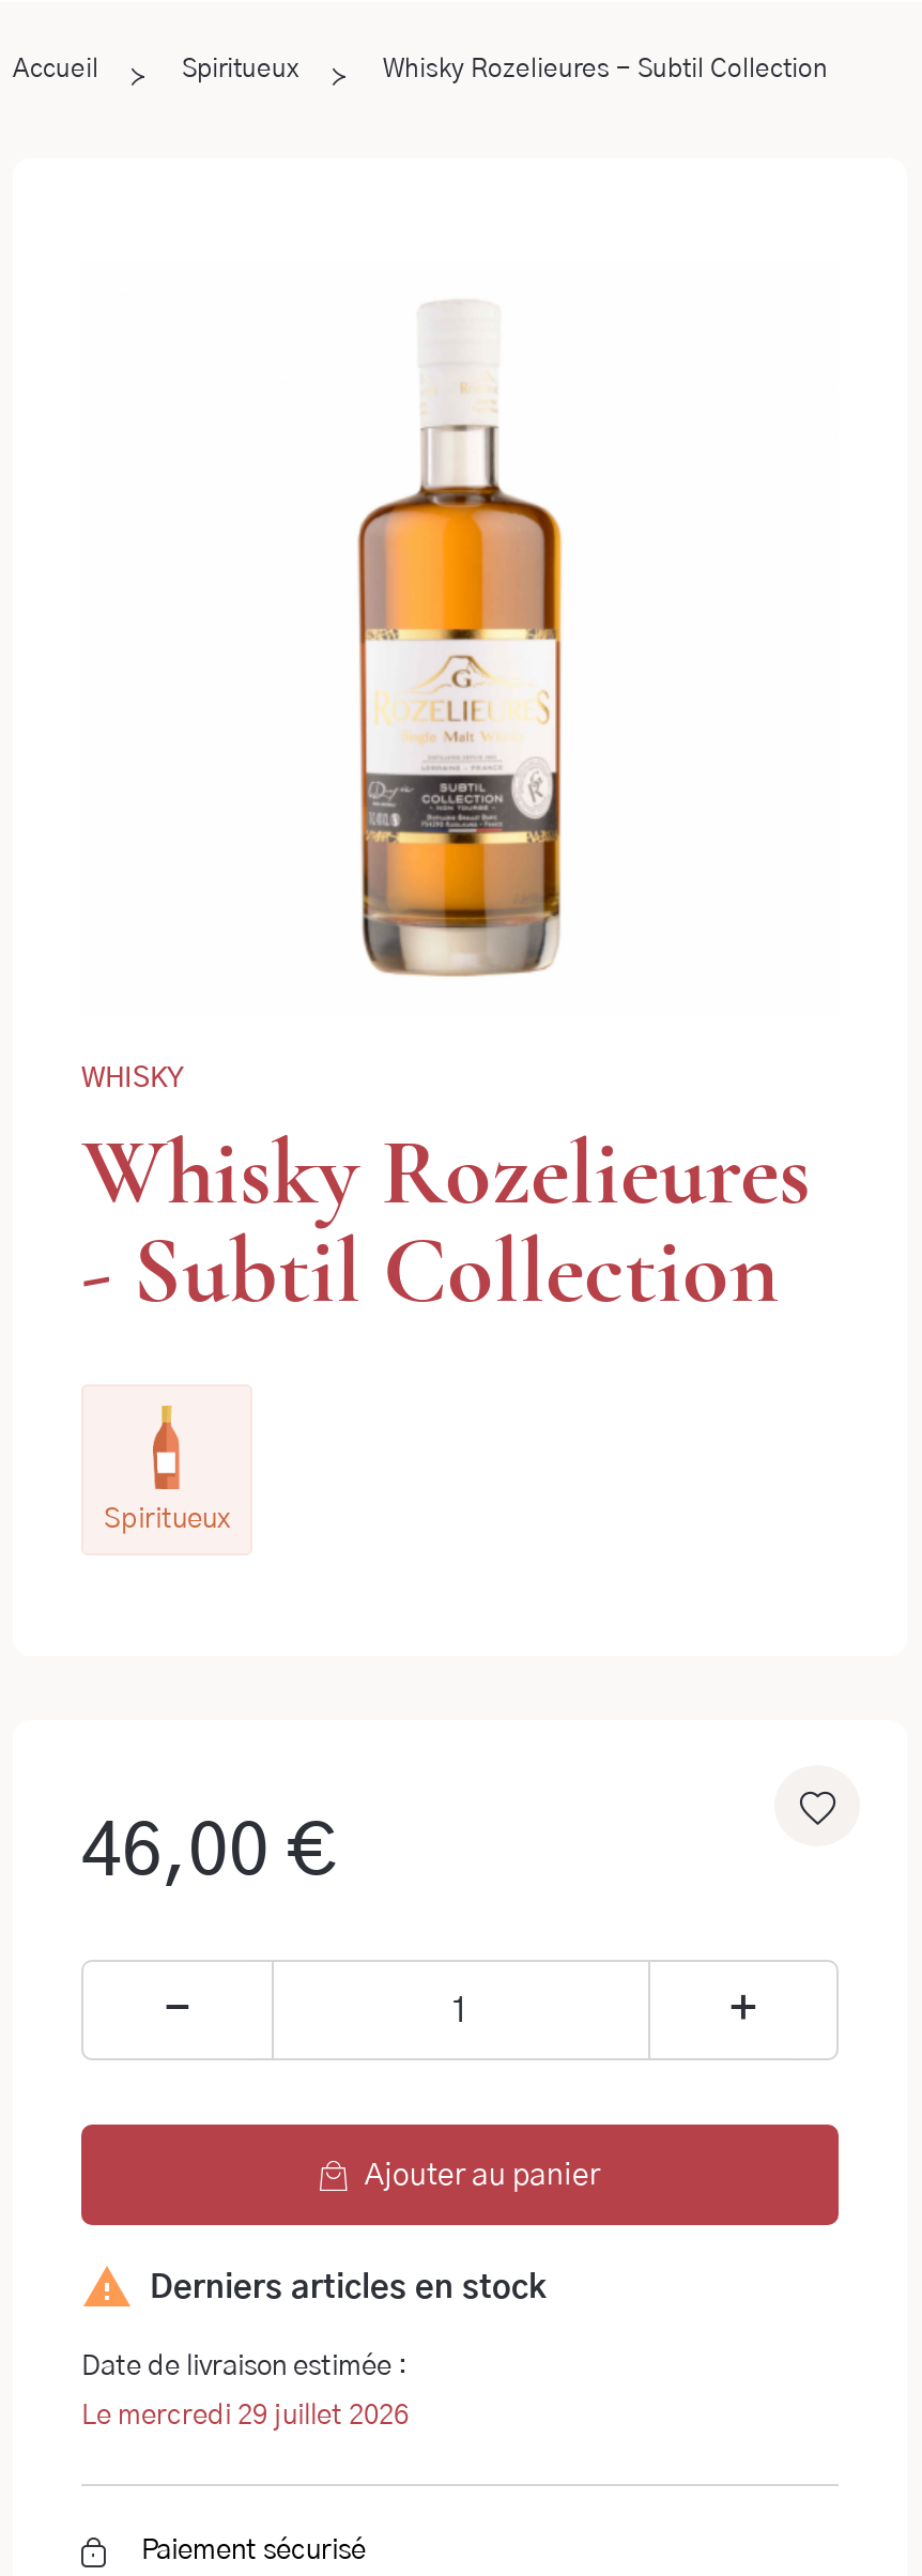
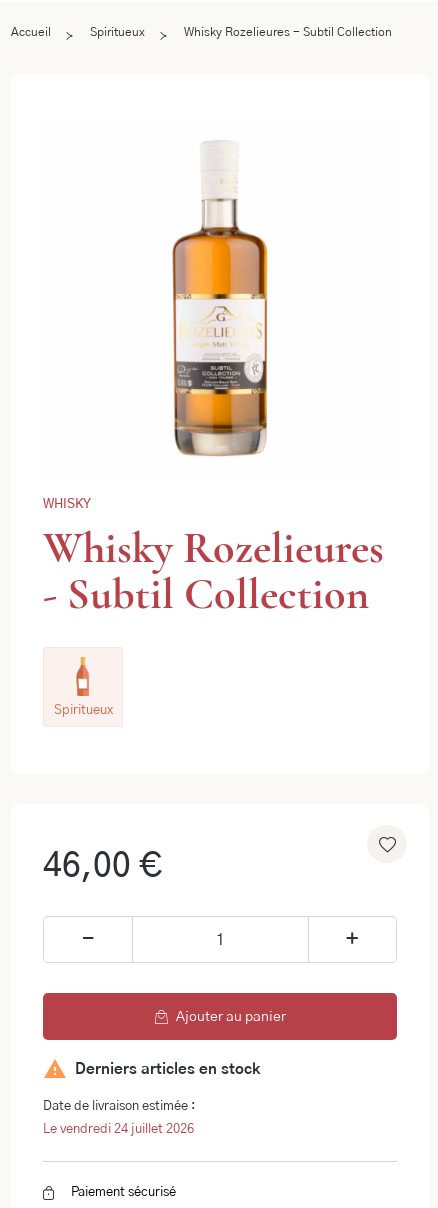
[81,2403,409,2431] Le mercredi 29 juillet 2026 -> [43,1123,194,1136] Le vendredi 24 juillet 2026

